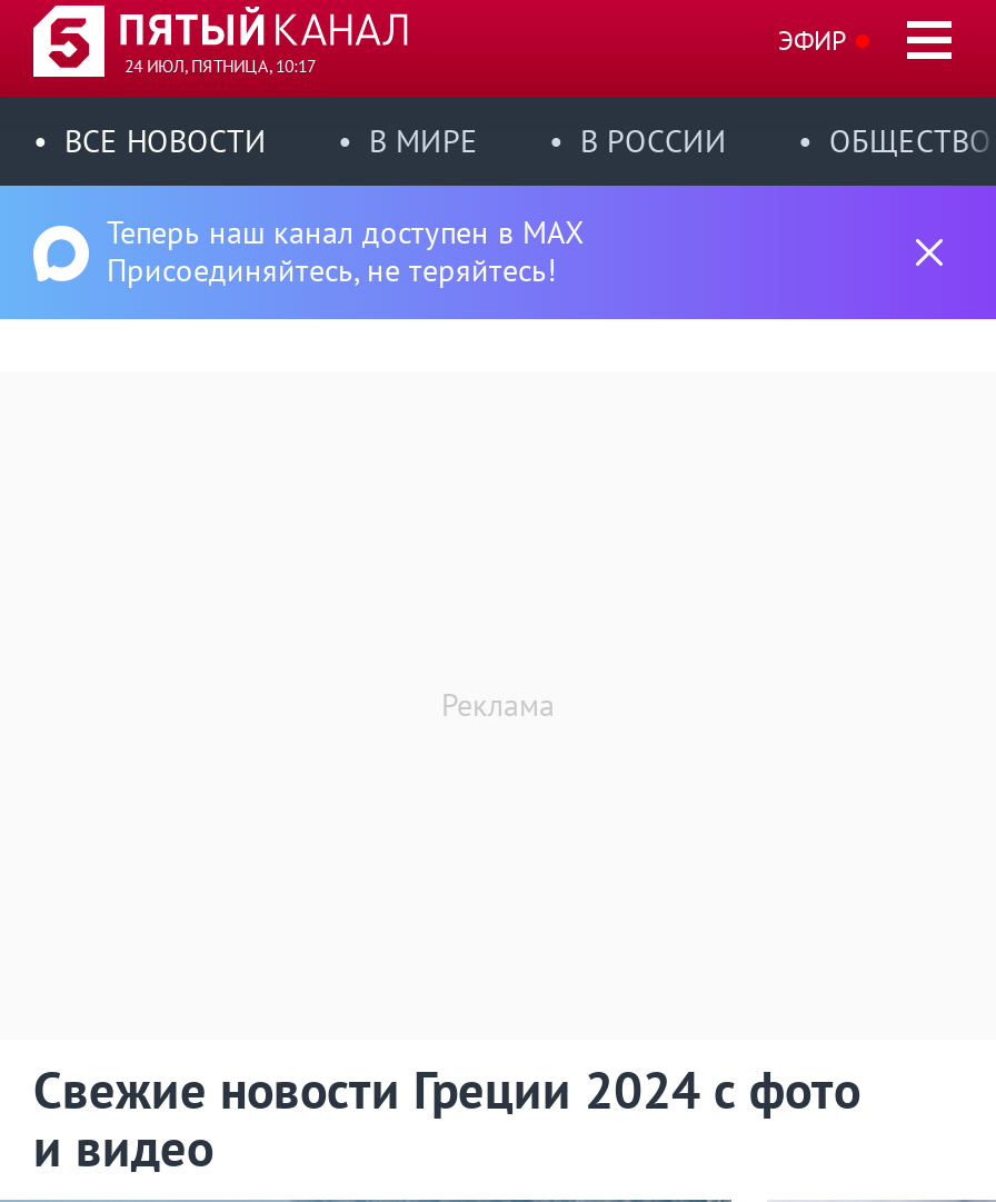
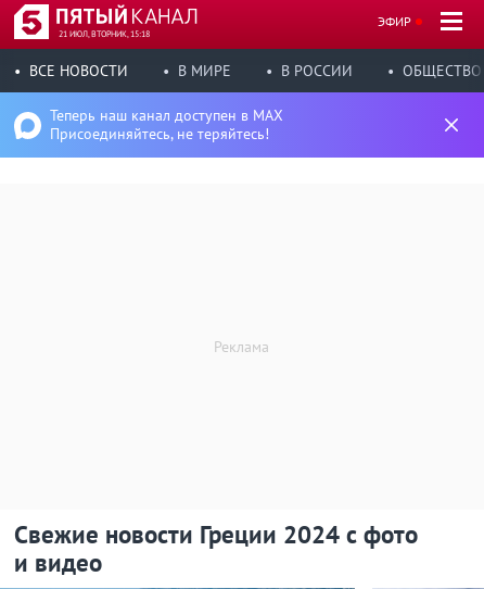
[124,54,316,77] 24 ИЮЛ, ПЯТНИЦА, 10:17 -> [59,28,150,39] 21 ИЮЛ, ВТОРНИК, 15:18

